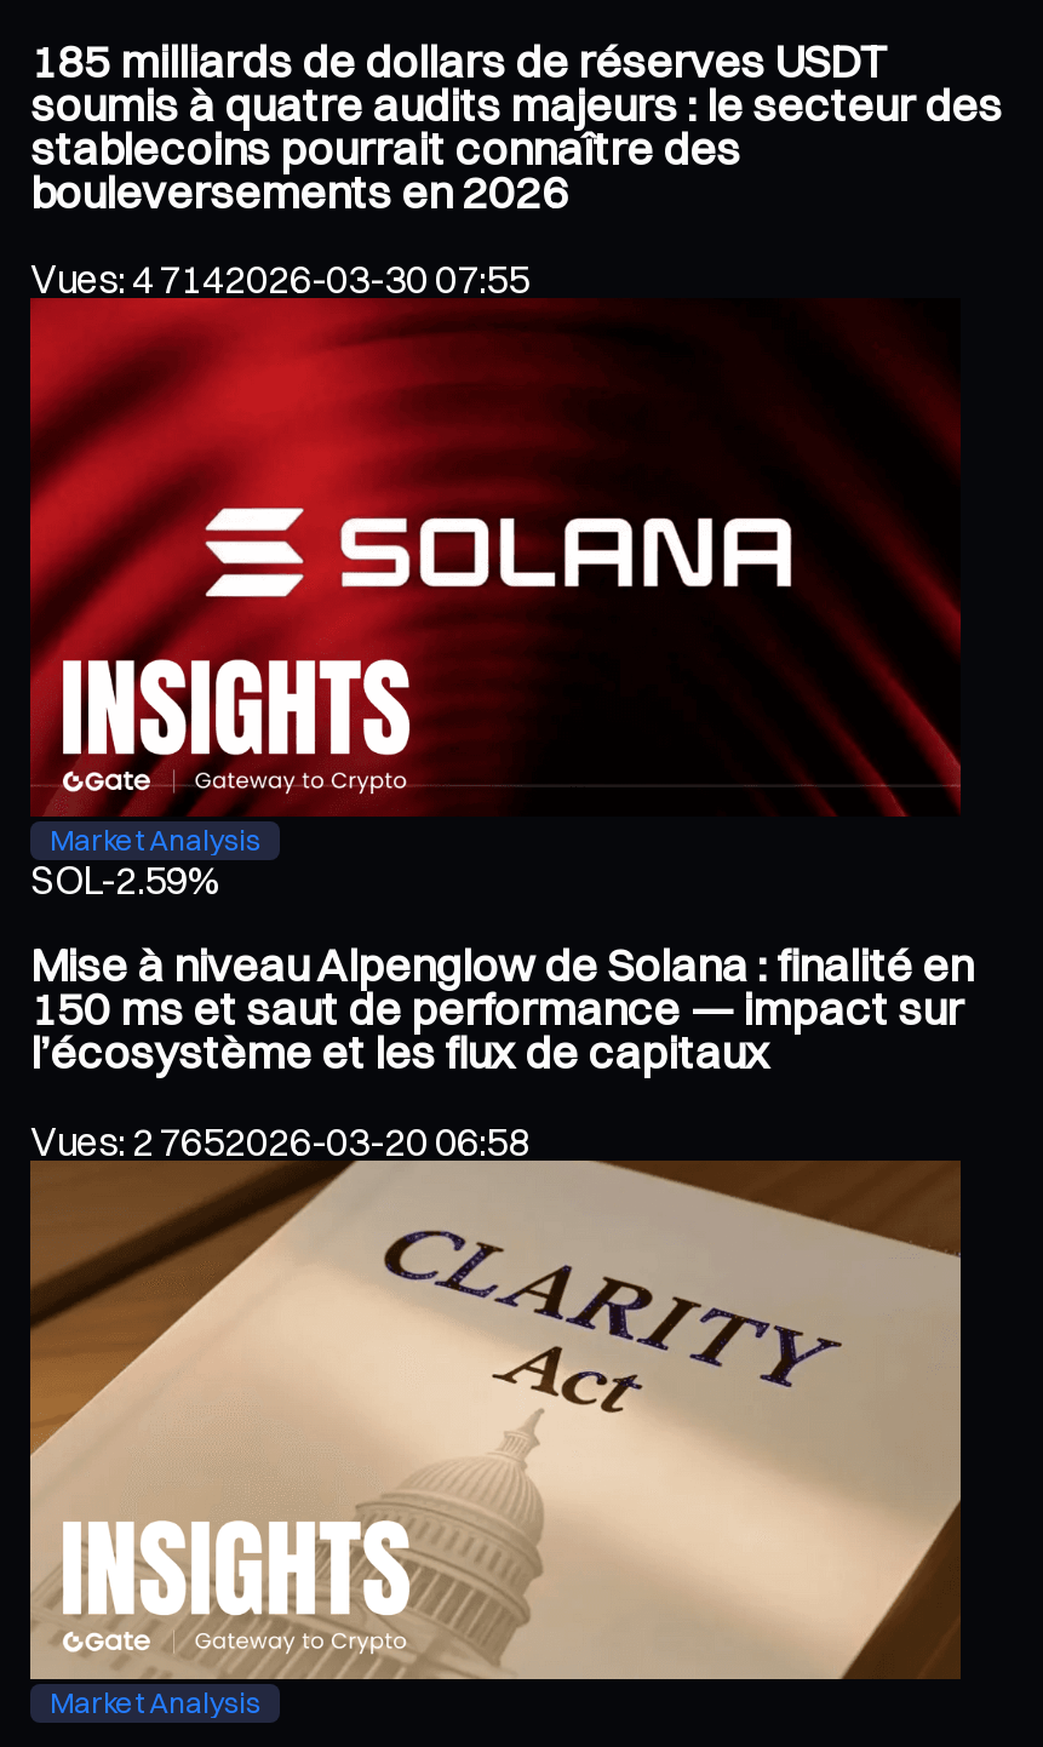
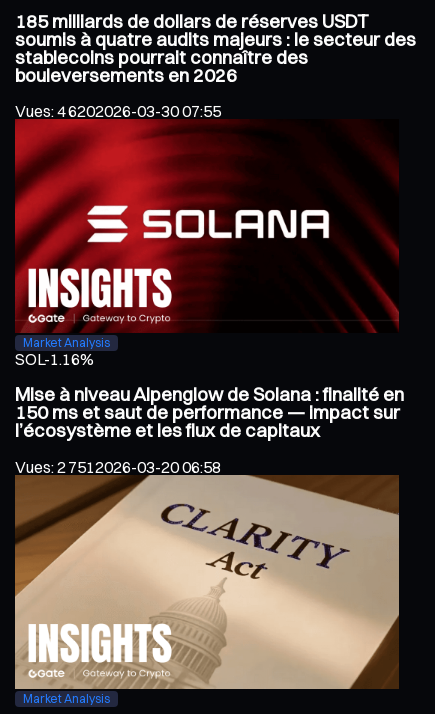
[30,255,529,304] Vues: 4 7142026-03-30 07:55 -> [15,101,221,121] Vues: 4 6202026-03-30 07:55
[30,856,222,905] SOL-2.59% -> [15,349,94,369] SOL-1.16%
[30,1117,529,1165] Vues: 2 7652026-03-20 06:58 -> [15,457,221,477] Vues: 2 7512026-03-20 06:58

